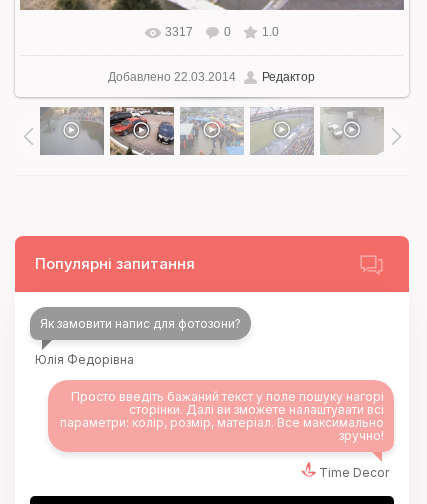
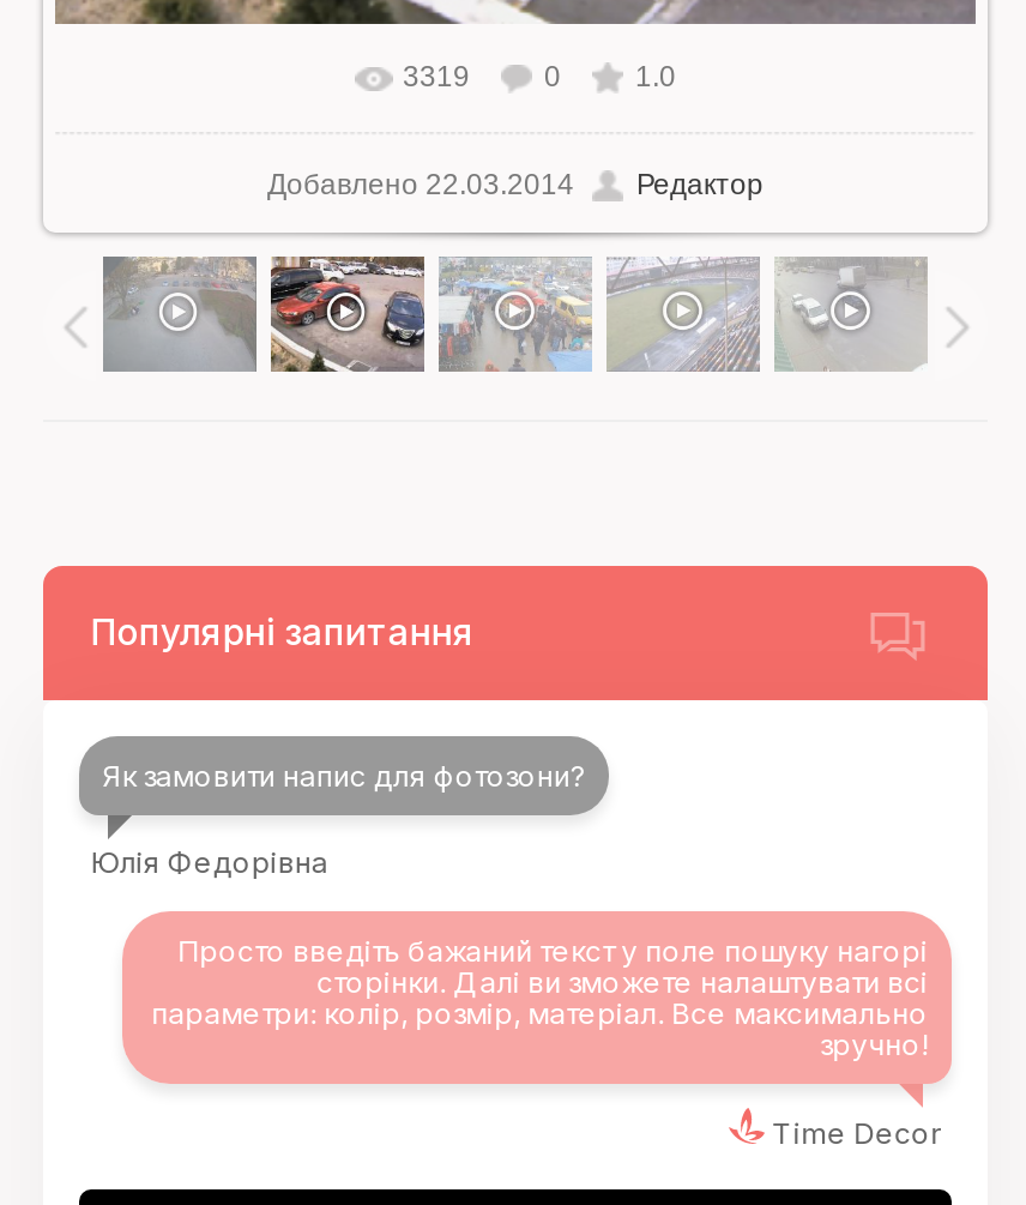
[165,25,193,39] 3317 -> [403,60,470,94] 3319

